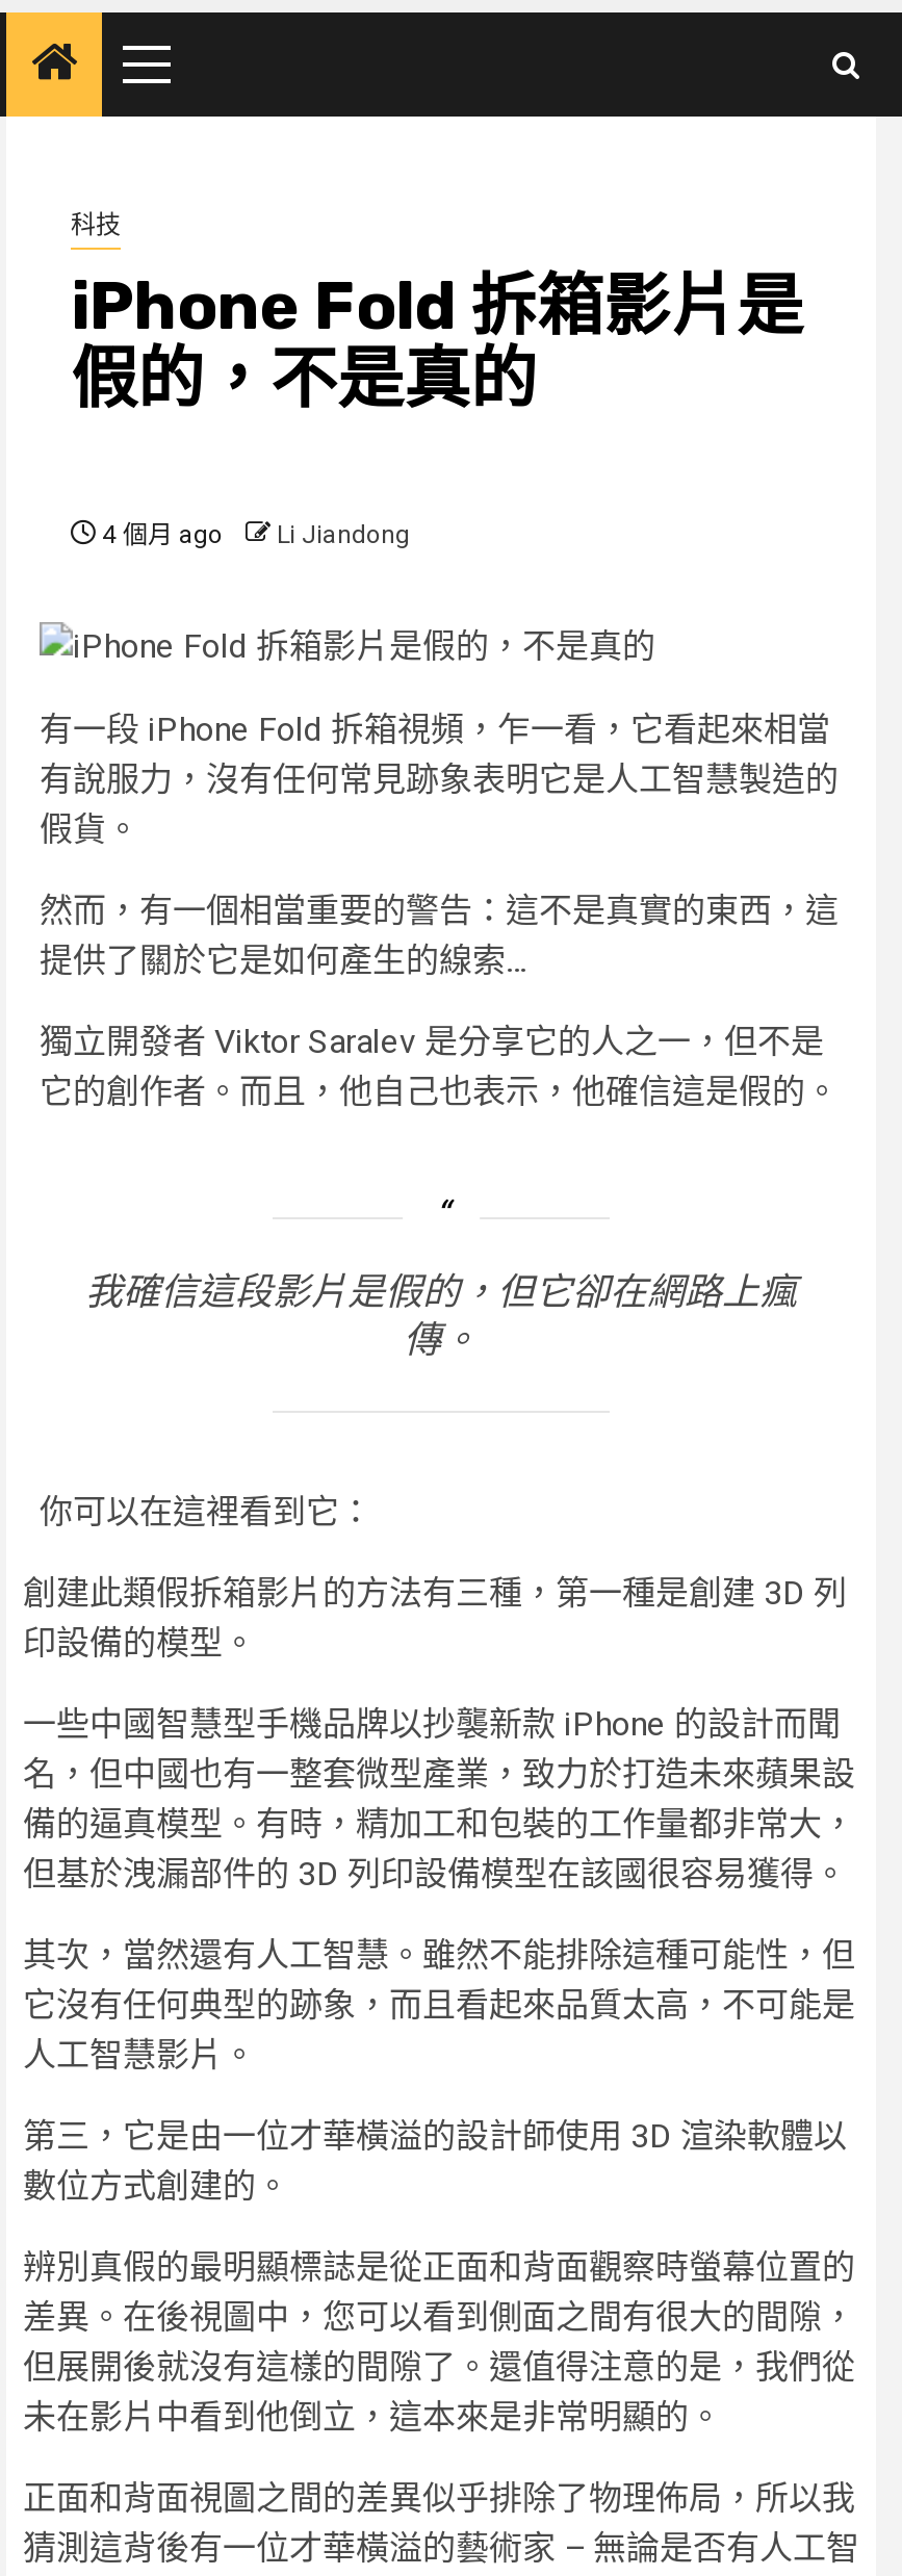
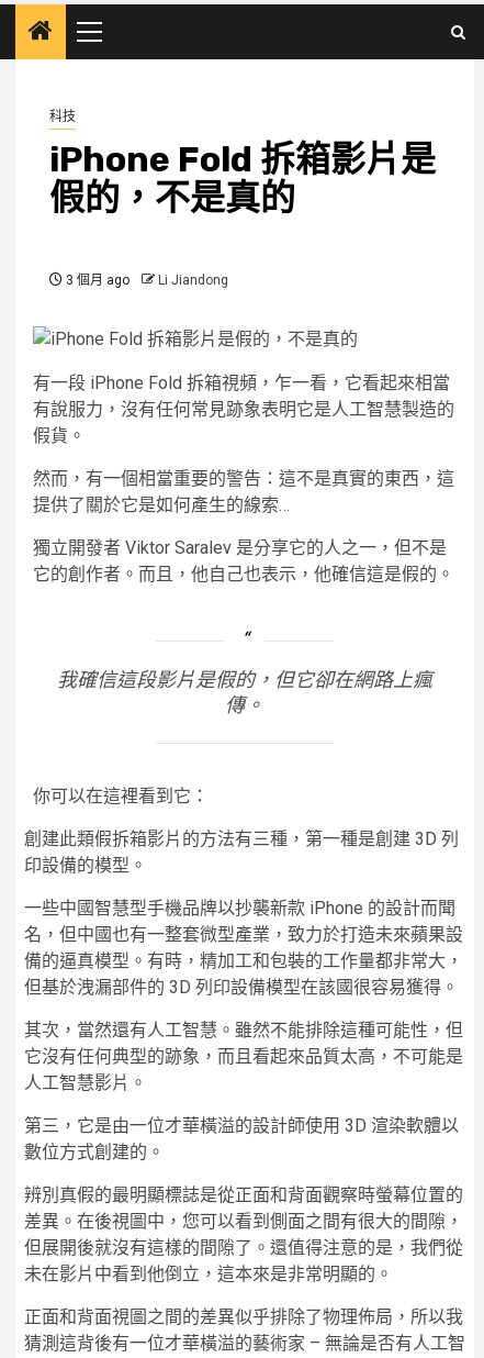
[96,520,410,549] 4 個月 ago Li Jiandong -> [63,272,228,288] 3 個月 ago Li Jiandong

